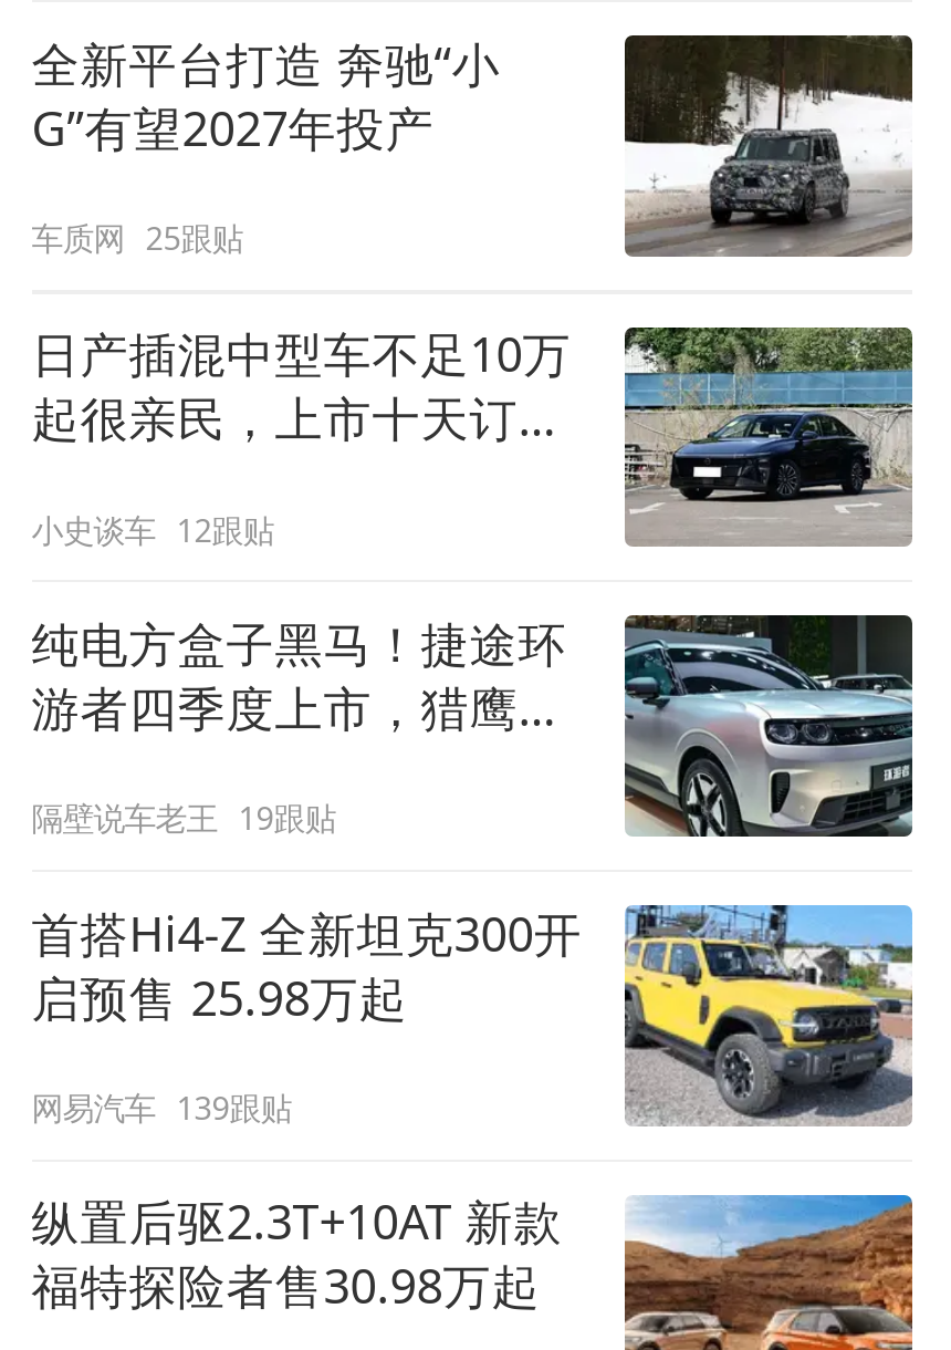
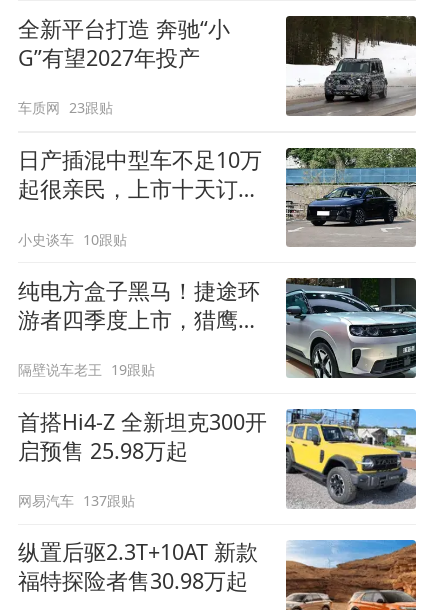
[31,217,243,259] 车质网 25跟贴 -> [18,98,113,117] 车质网 23跟贴
[31,509,274,551] 小史谈车 12跟贴 -> [18,230,127,249] 小史谈车 10跟贴
[31,1087,291,1129] 网易汽车 139跟贴 -> [18,491,135,510] 网易汽车 137跟贴

